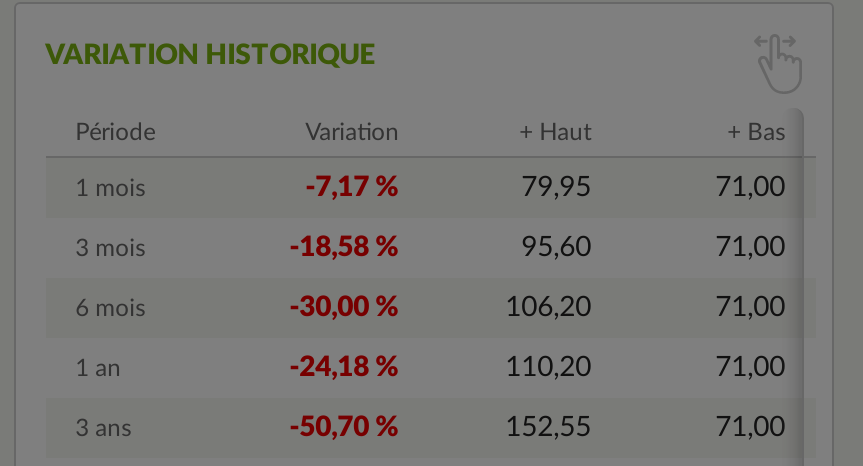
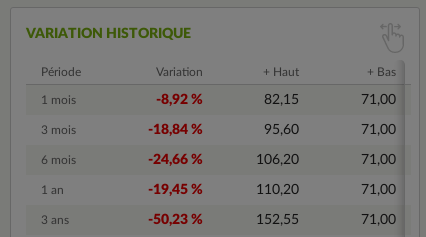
[305,174,399,202] -7,17 % -> [156,93,203,107] -8,92 %
[521,174,591,202] 79,95 -> [264,93,299,107] 82,15
[289,234,399,262] -18,58 % -> [148,123,203,137] -18,84 %
[289,294,399,322] -30,00 % -> [148,153,203,167] -24,66 %
[289,354,399,382] -24,18 % -> [148,183,203,197] -19,45 %
[289,414,399,442] -50,70 % -> [148,213,203,227] -50,23 %

